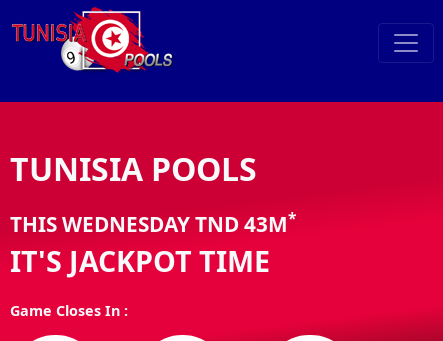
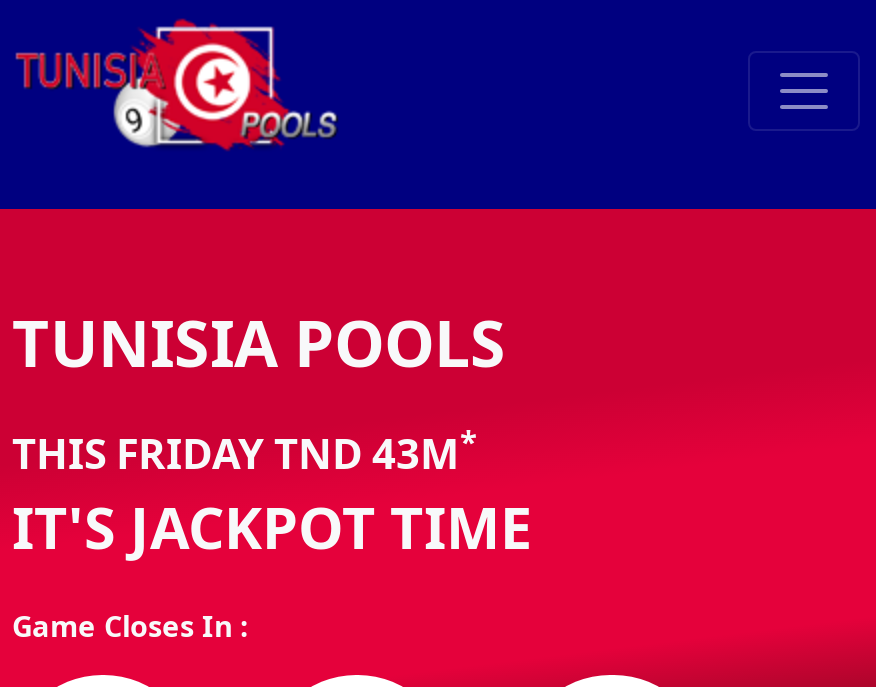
[10,207,297,238] THIS WEDNESDAY TND 43M* -> [12,419,478,481] THIS FRIDAY TND 43M*

